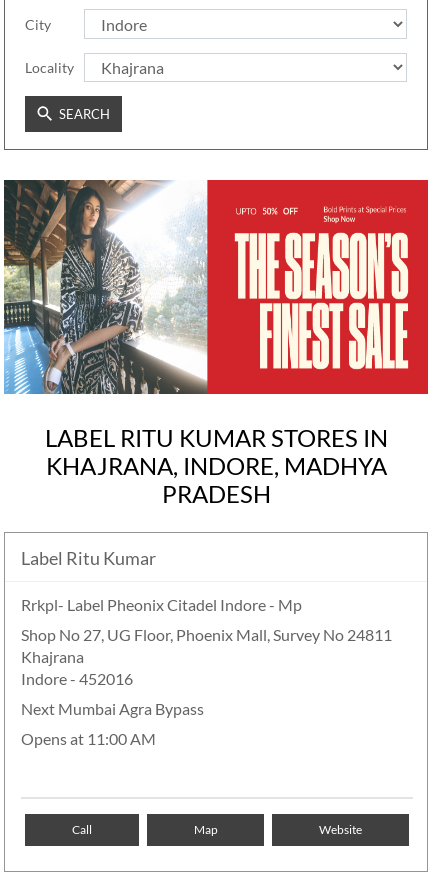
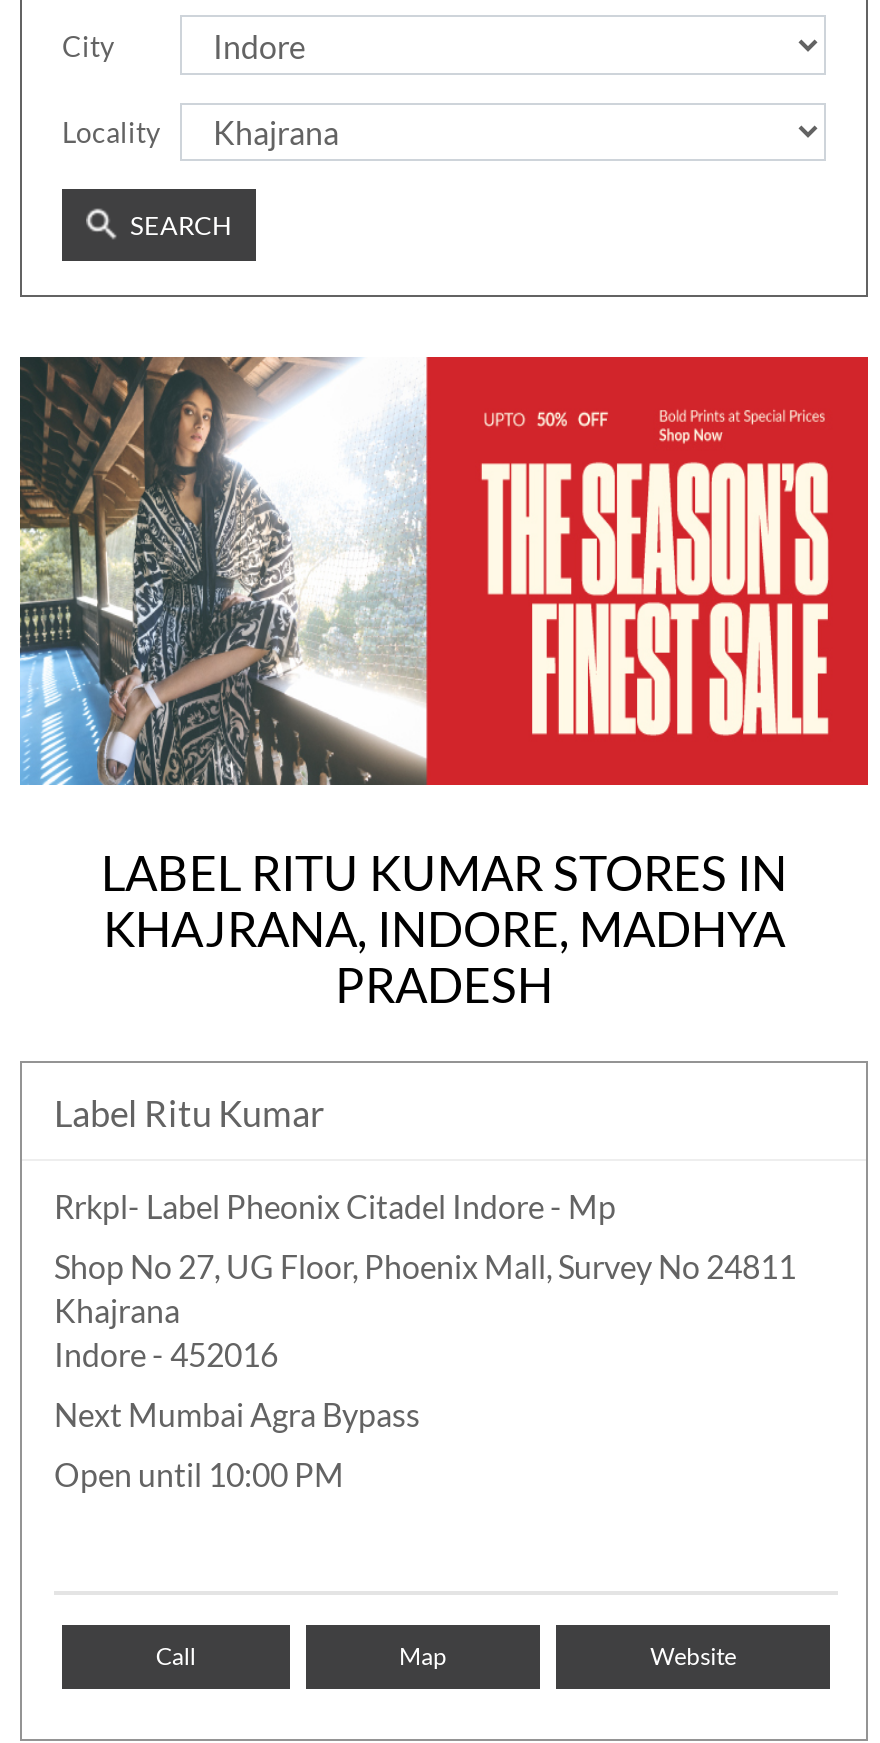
[21,729,156,748] Opens at 11:00 AM -> [54,1455,344,1493] Open until 10:00 PM

